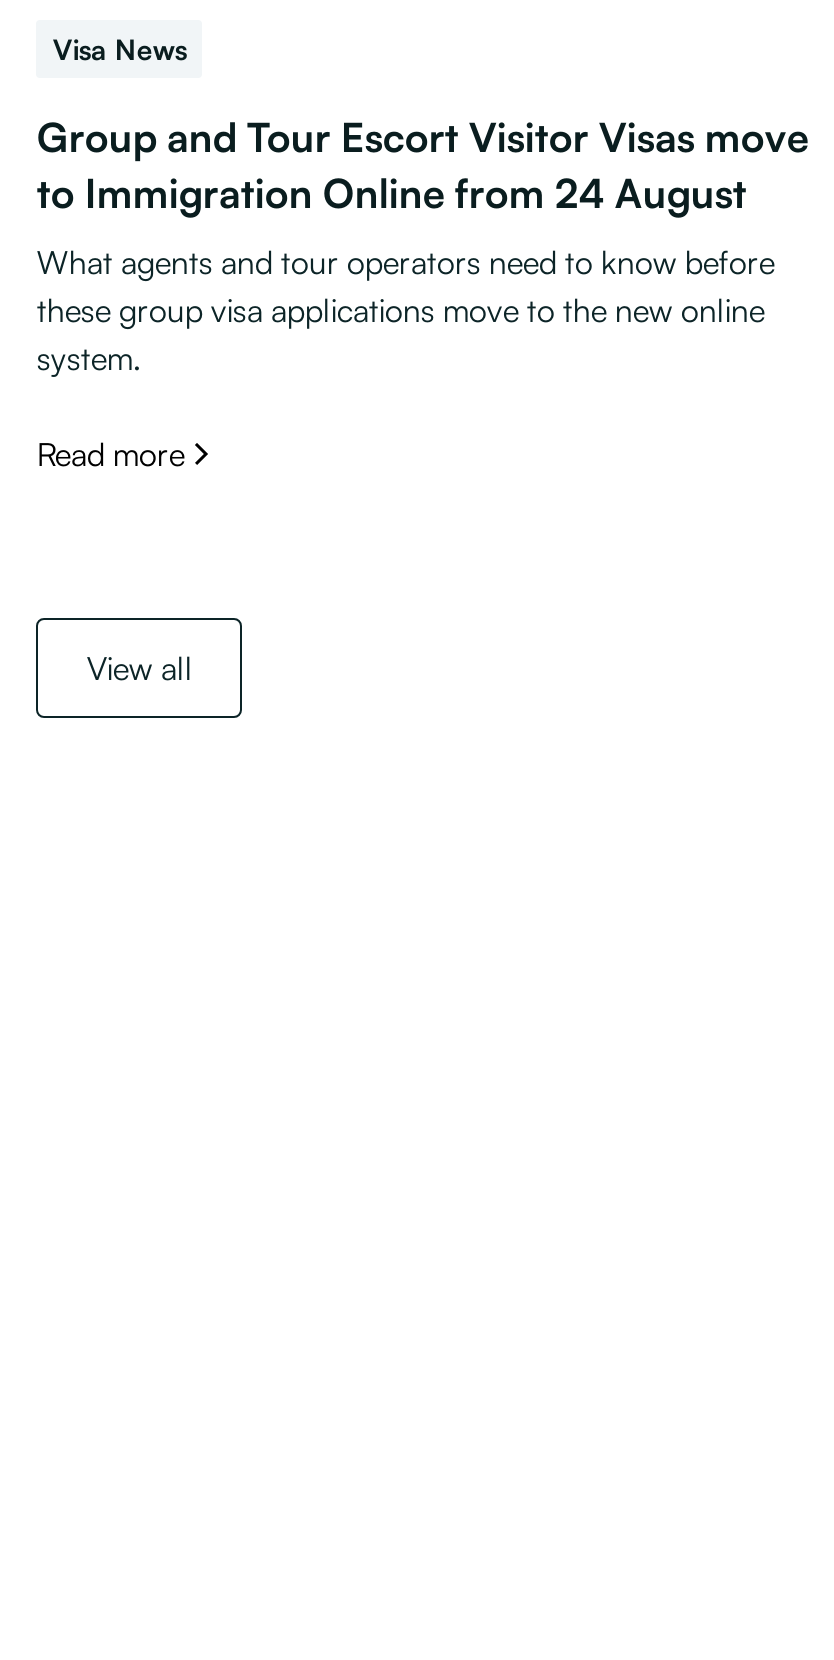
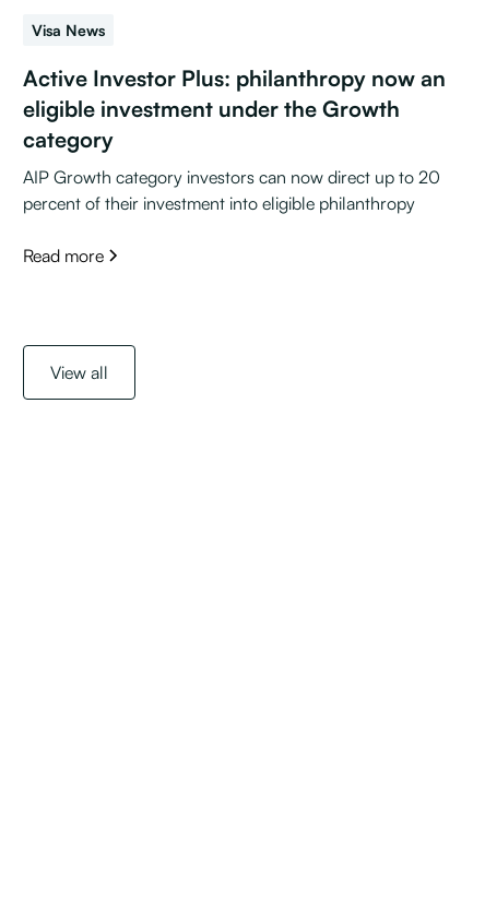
[37,113,809,219] Group and Tour Escort Visitor Visas move | to Immigration Online from 24 August -> [23,65,446,153] Active Investor Plus: philanthropy now an | eligible investment under the Growth | category
[37,243,775,379] What agents and tour operators need to know before | these group visa applications move to the new online | system. -> [23,166,441,214] AIP Growth category investors can now direct up to 20 | percent of their investment into eligible philanthropy

